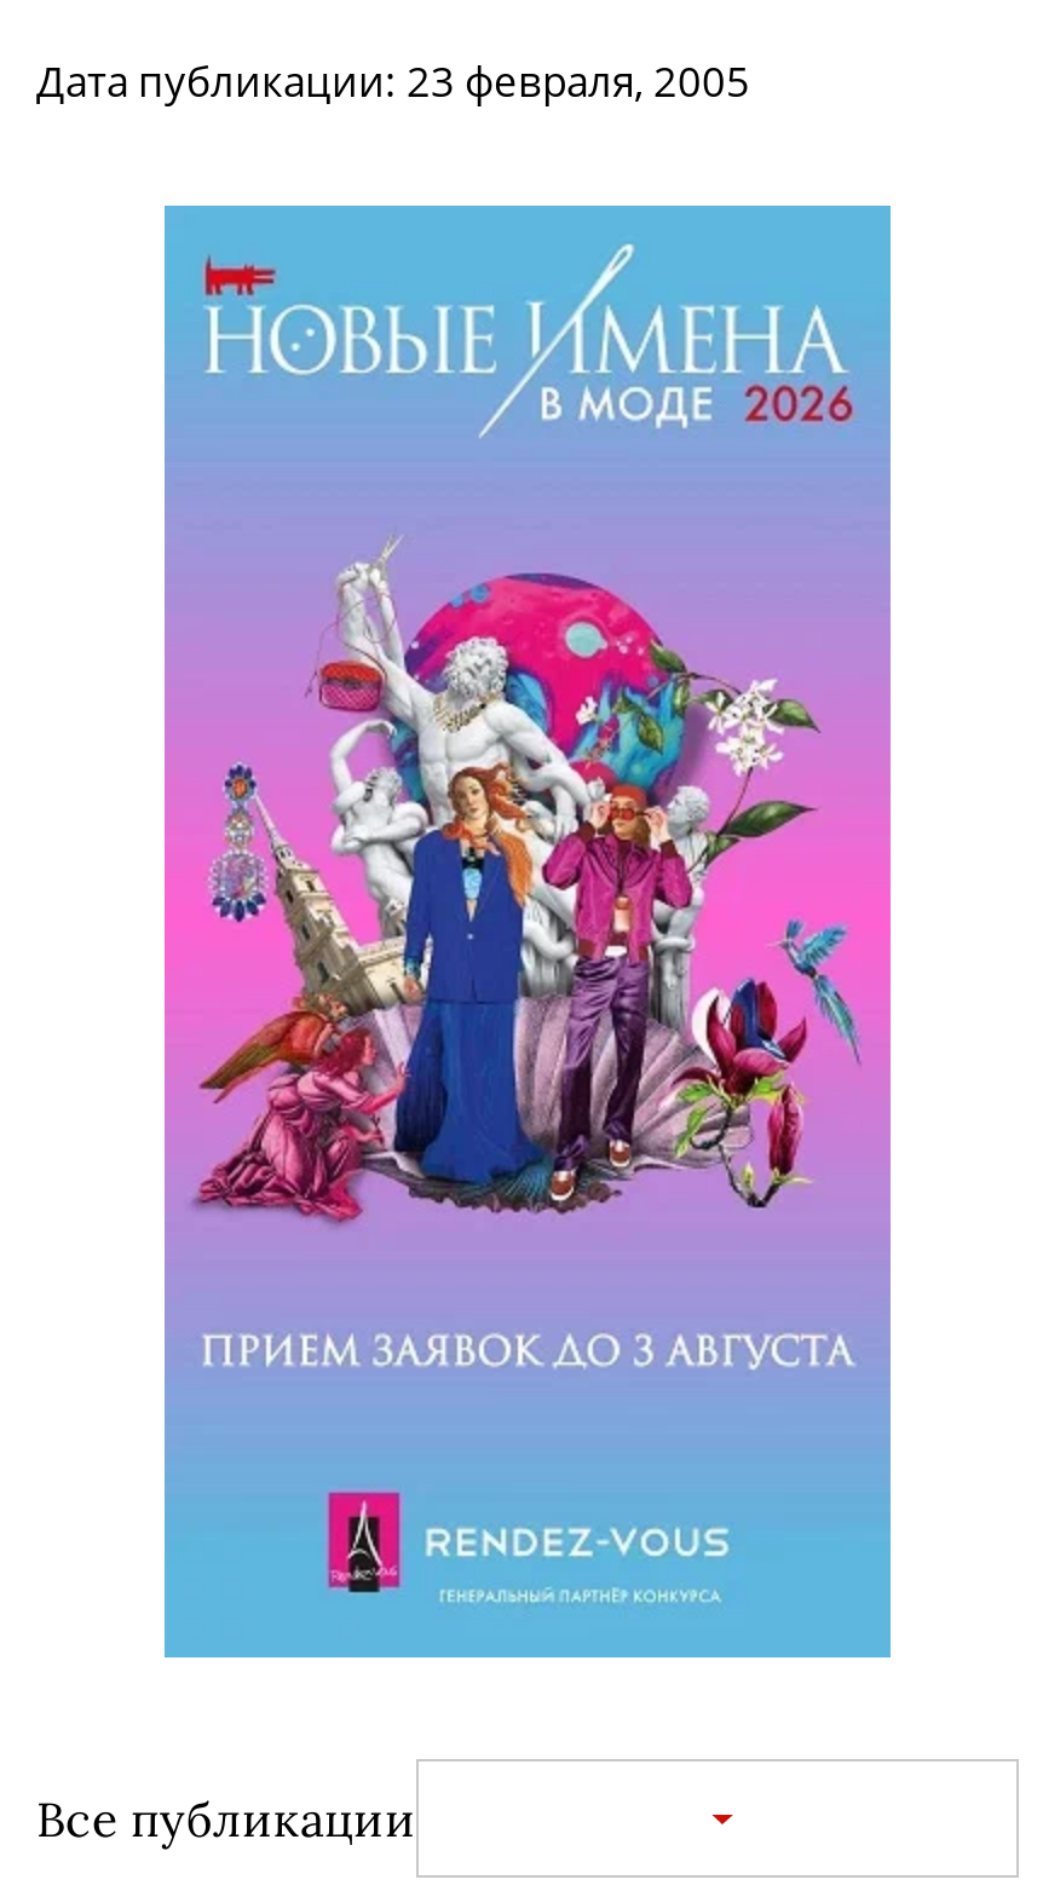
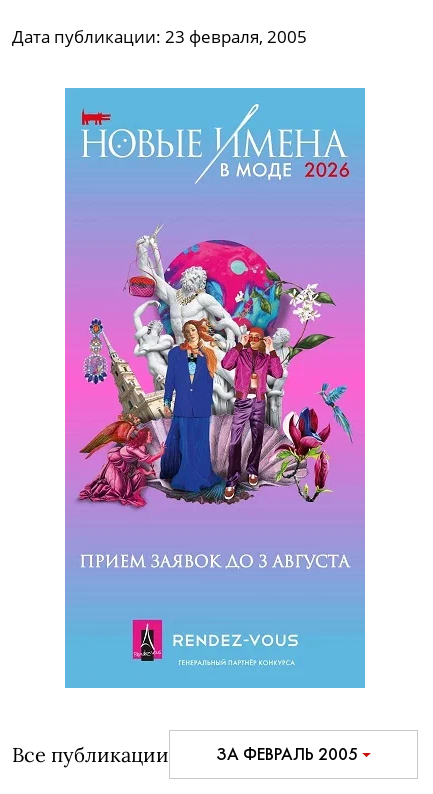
none -> [216,744,358,764] ЗА ФЕВРАЛЬ 2005

